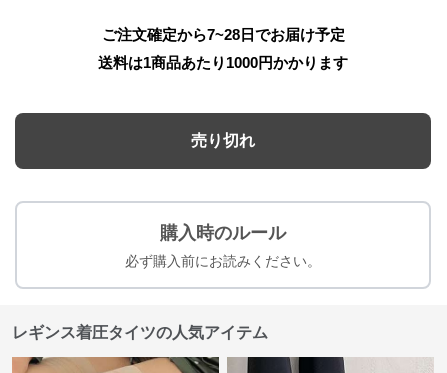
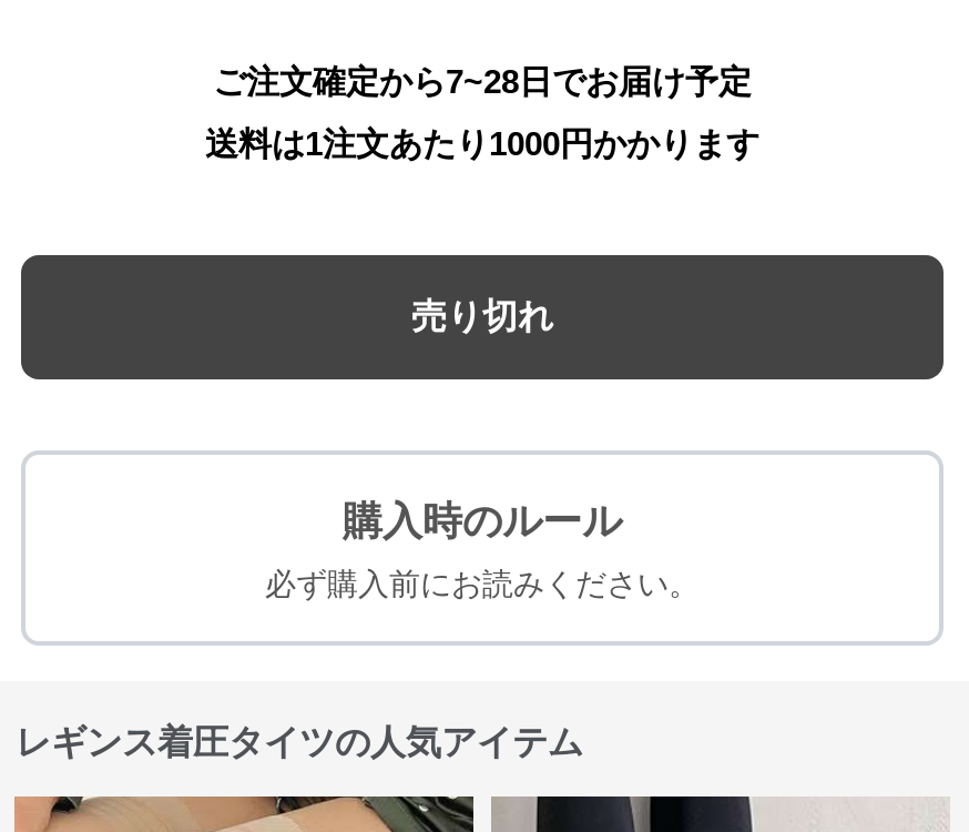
[98,54,348,71] 送料は1商品あたり1000円かかります -> [205,124,759,162] 送料は1注文あたり1000円かかります

